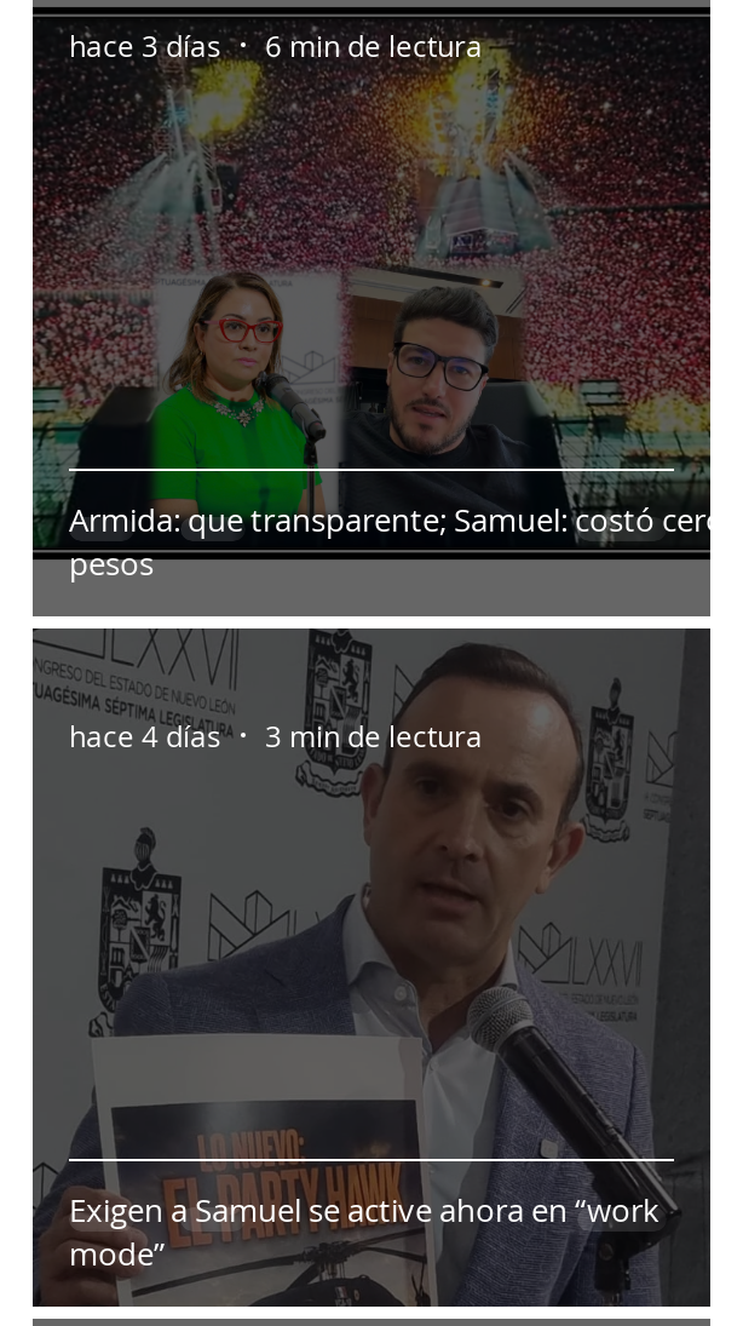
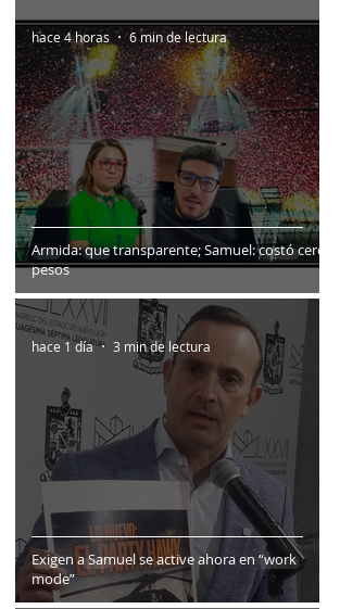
[69,25,483,64] hace 3 días 6 min de lectura -> [32,28,227,46] hace 4 horas 6 min de lectura
[69,716,483,754] hace 4 días 3 min de lectura -> [32,338,211,355] hace 1 día 3 min de lectura

